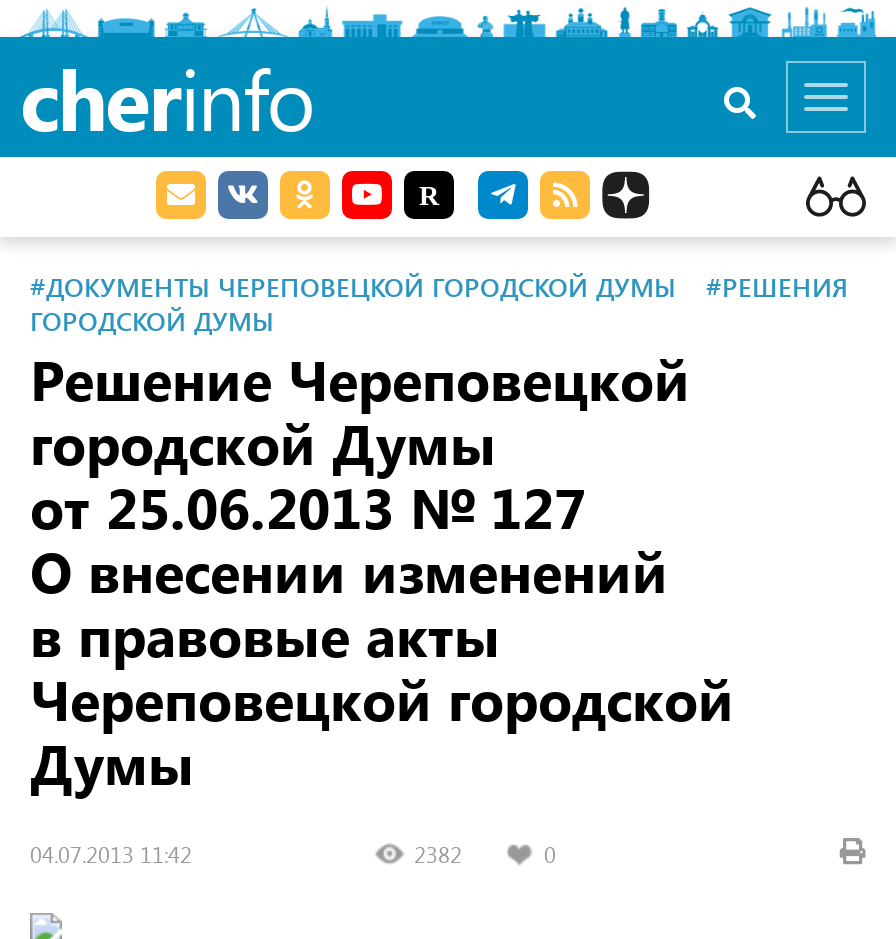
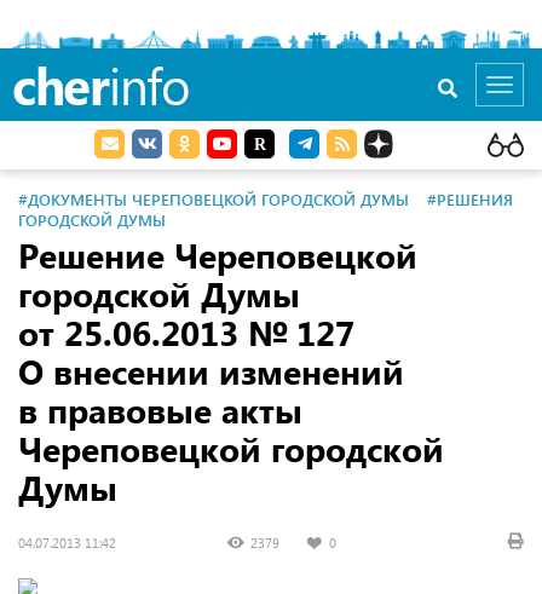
[408,841,462,867] 2382 -> [247,535,279,550] 2379

